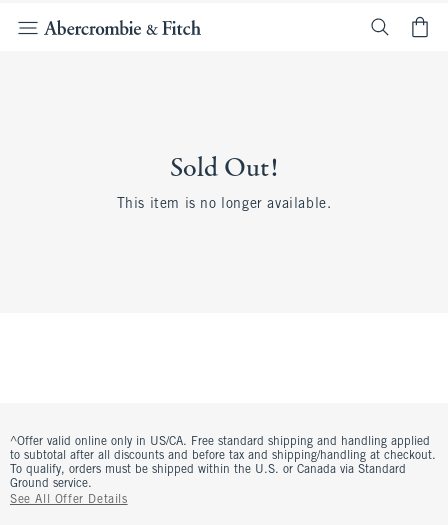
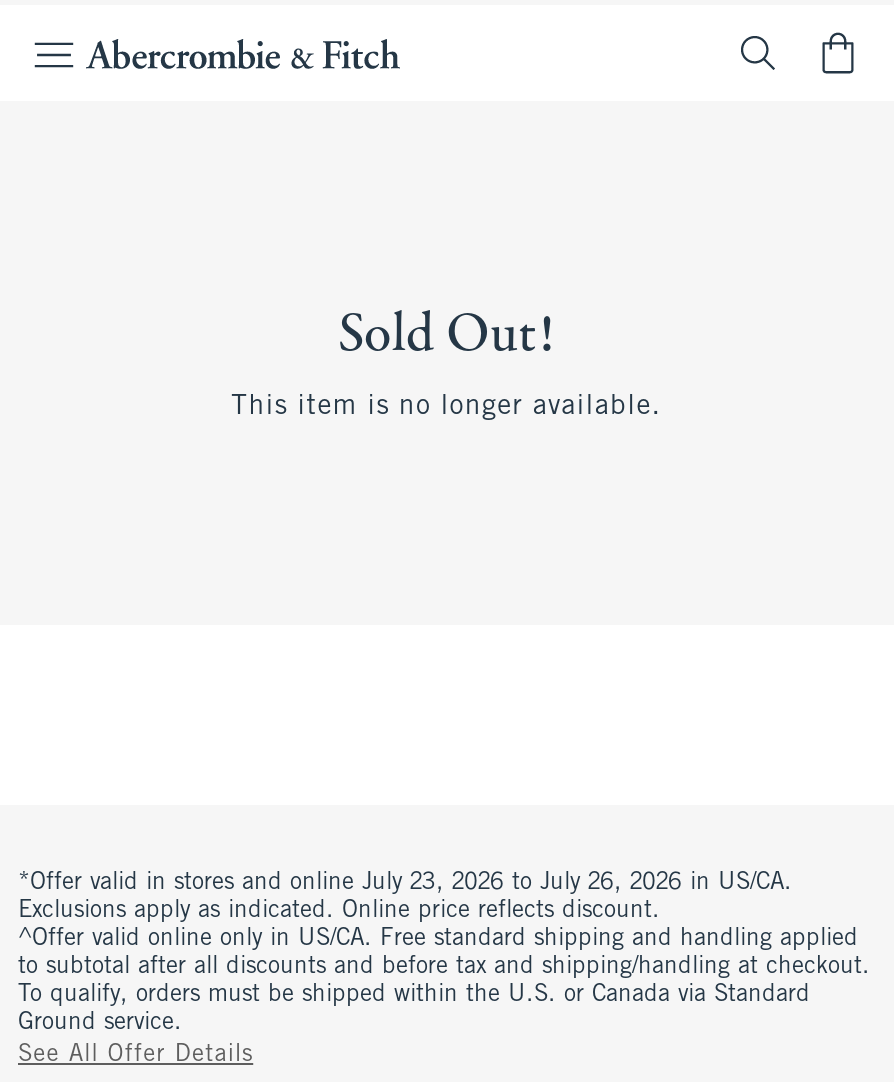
none -> [18,871,792,923] *Offer valid in stores and online July 23, 2026 to July 26, 2026 in US/CA. | Exclusions apply as indicated. Online price reflects discount.

